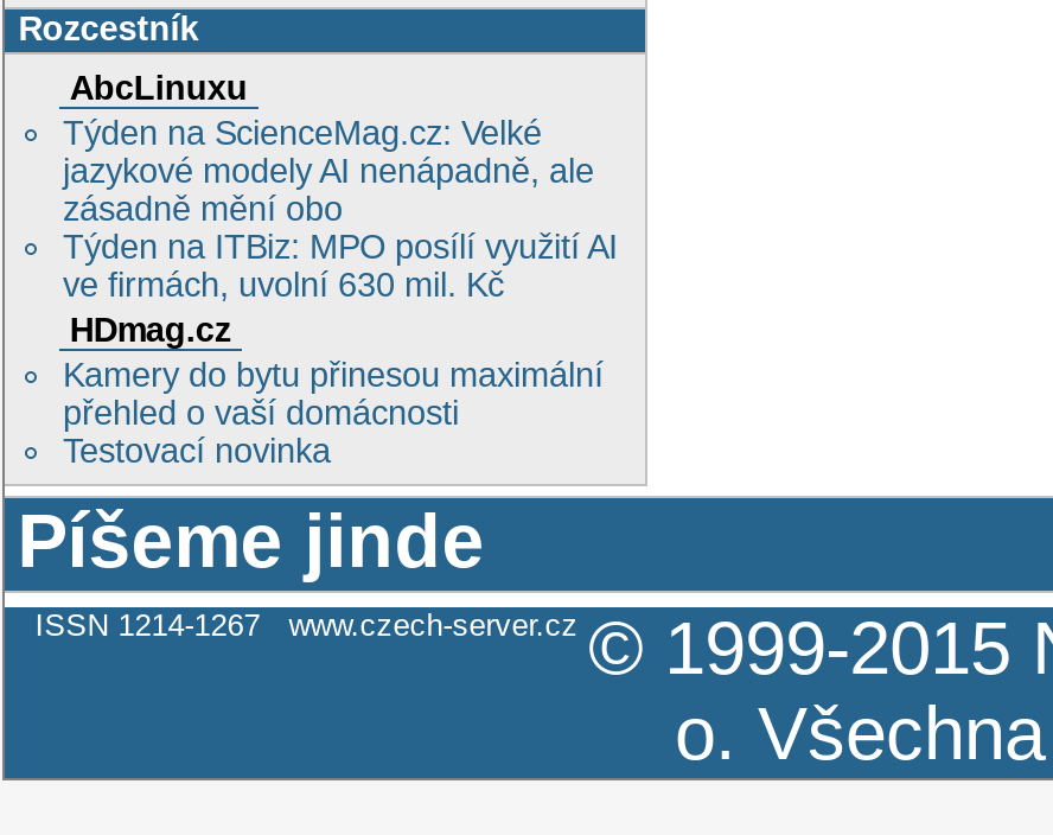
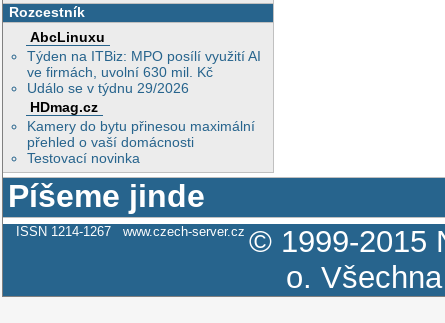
[63,113,594,227] Týden na ScienceMag.cz: Velké | jazykové modely AI nenápadně, ale | zásadně mění obo -> none
moved [63,227,618,303] -> [27,48,261,80]: Týden na ITBiz: MPO posílí využití AI | ve firmách, uvolní 630 mil. Kč
none -> [27,80,189,96] Událo se v týdnu 29/2026

